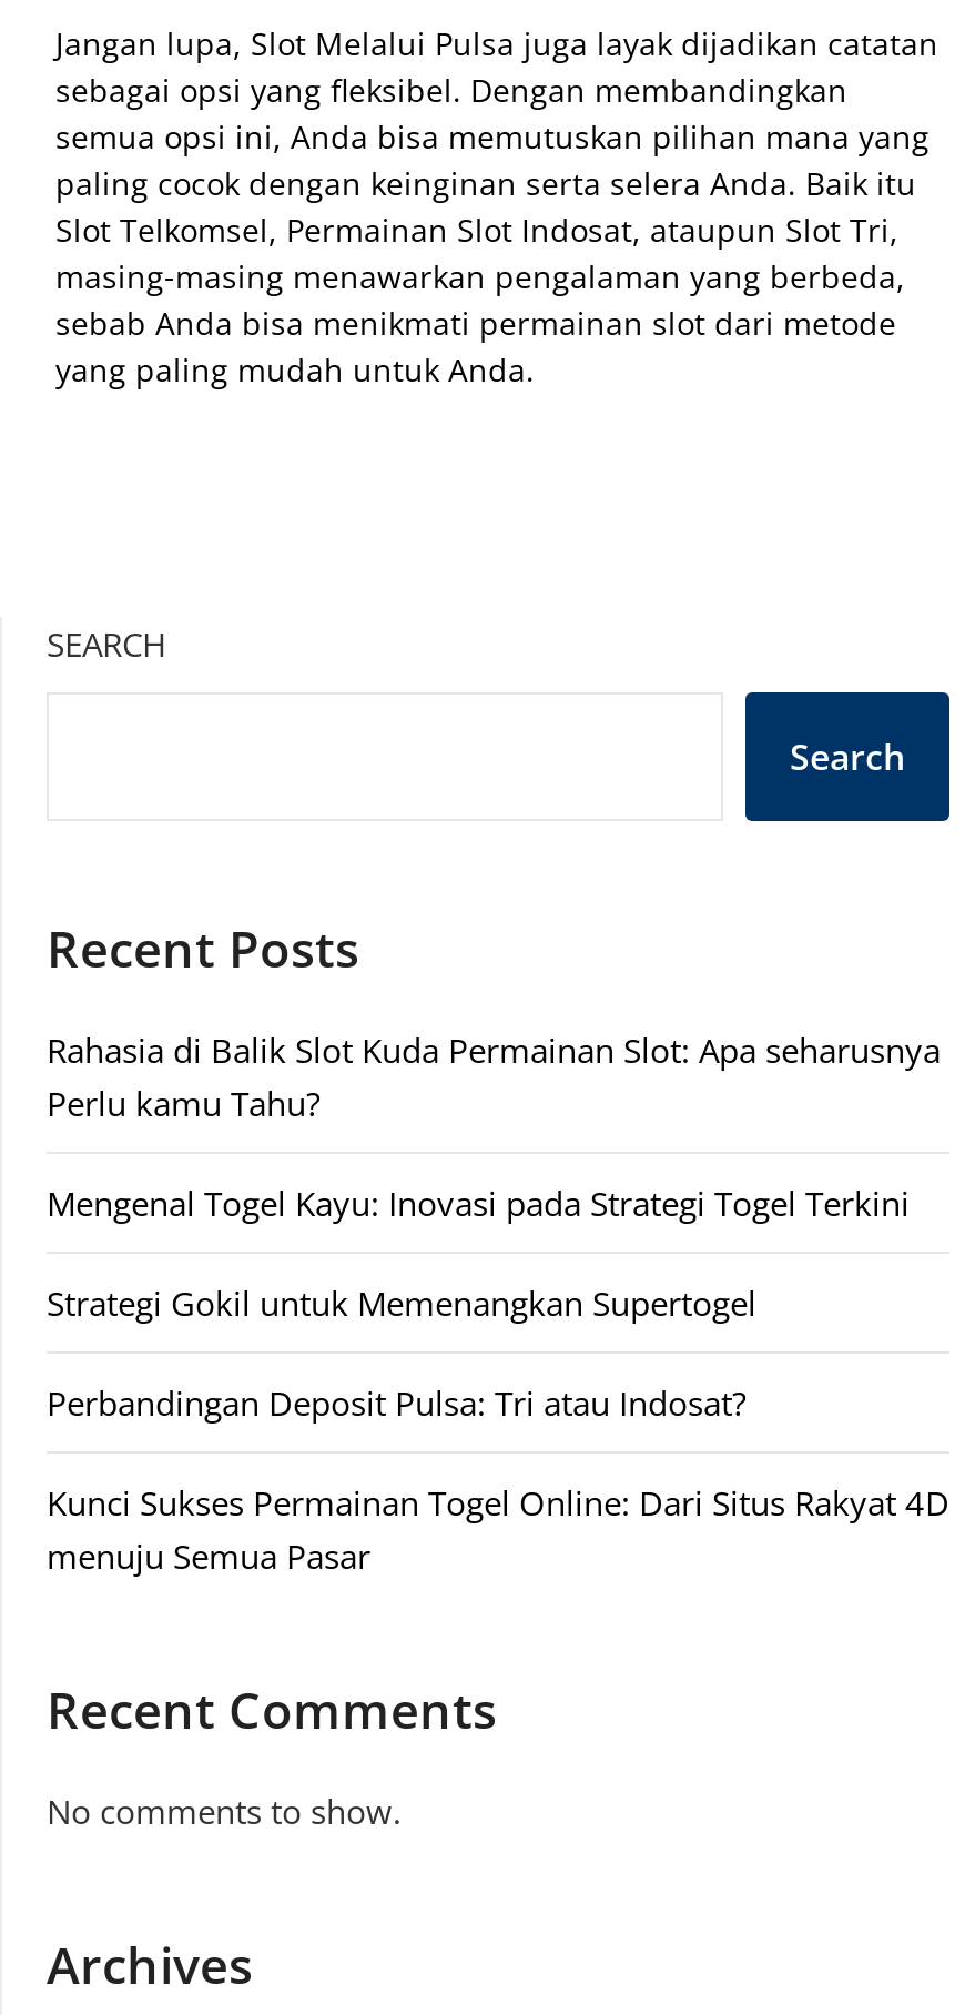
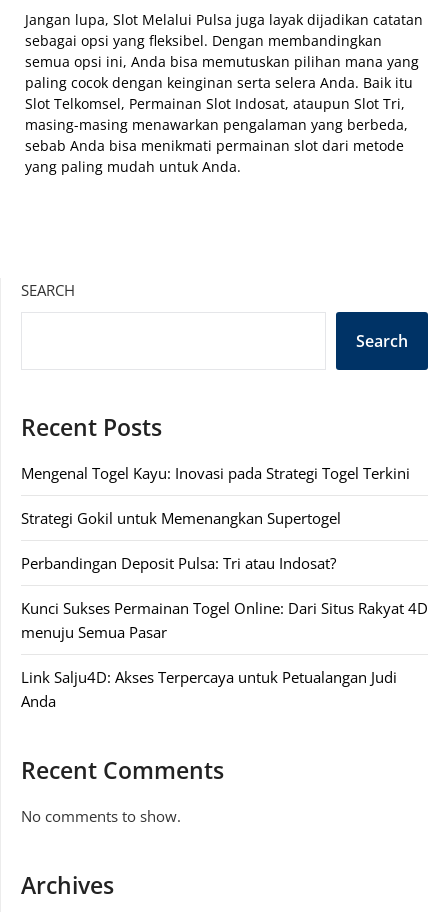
[47,1027,941,1125] Rahasia di Balik Slot Kuda Permainan Slot: Apa seharusnya | Perlu kamu Tahu? -> none
moved [47,1181,949,1578] -> [21,463,428,642]: Mengenal Togel Kayu: Inovasi pada Strategi Togel Terkini | Strategi Gokil untuk Memenangkan Supertogel | Perbandingan Deposit Pulsa: Tri atau Indosat? | Kunci Sukses Permainan Togel Online: Dari Situs Rakyat 4D | menuju Semua Pasar
none -> [21,667,397,711] Link Salju4D: Akses Terpercaya untuk Petualangan Judi | Anda

